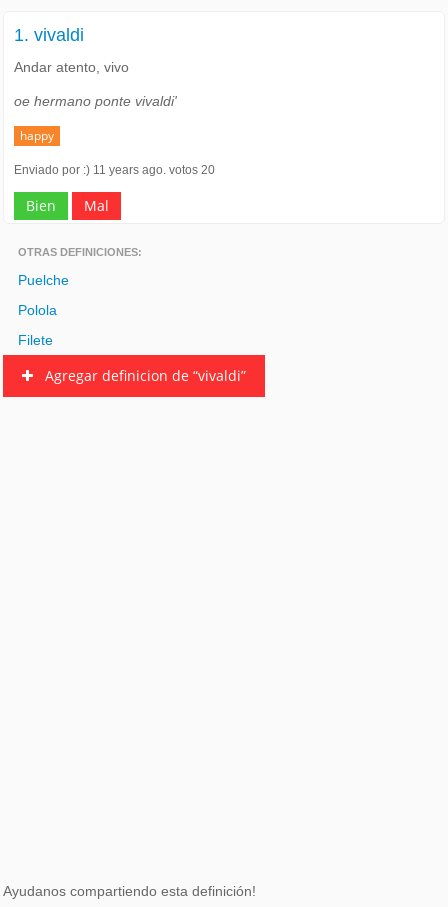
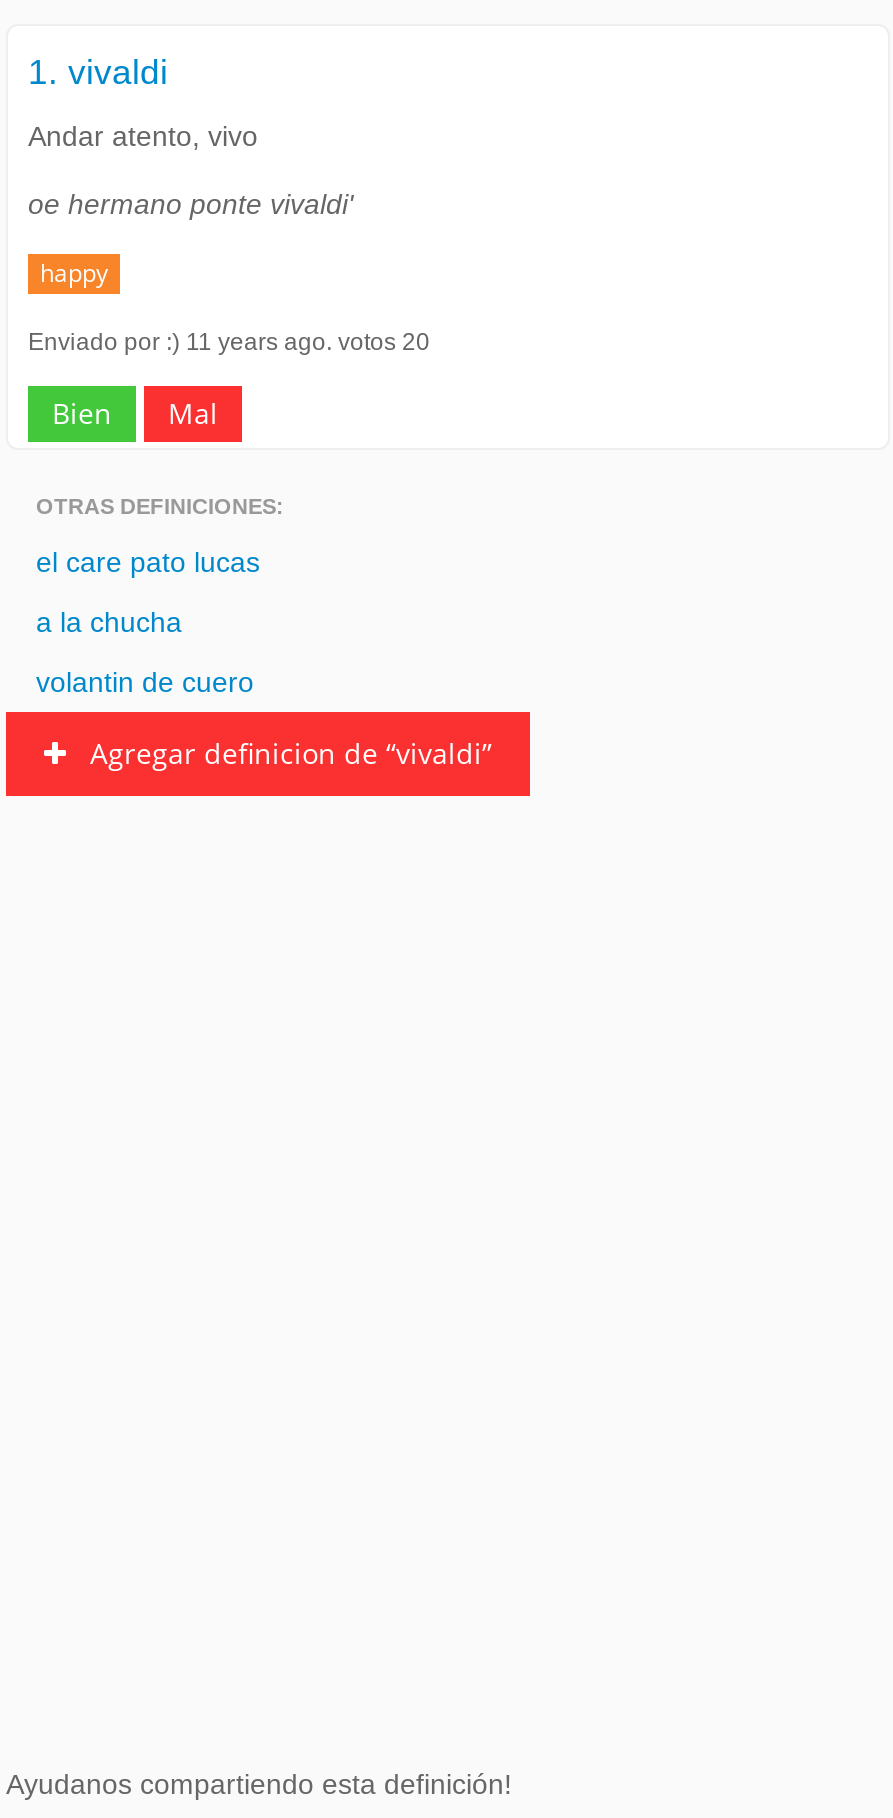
[18,272,69,288] Puelche -> [36,546,260,578] el care pato lucas
[18,302,57,318] Polola -> [36,606,182,638] a la chucha
[18,332,53,348] Filete -> [36,666,254,698] volantin de cuero

